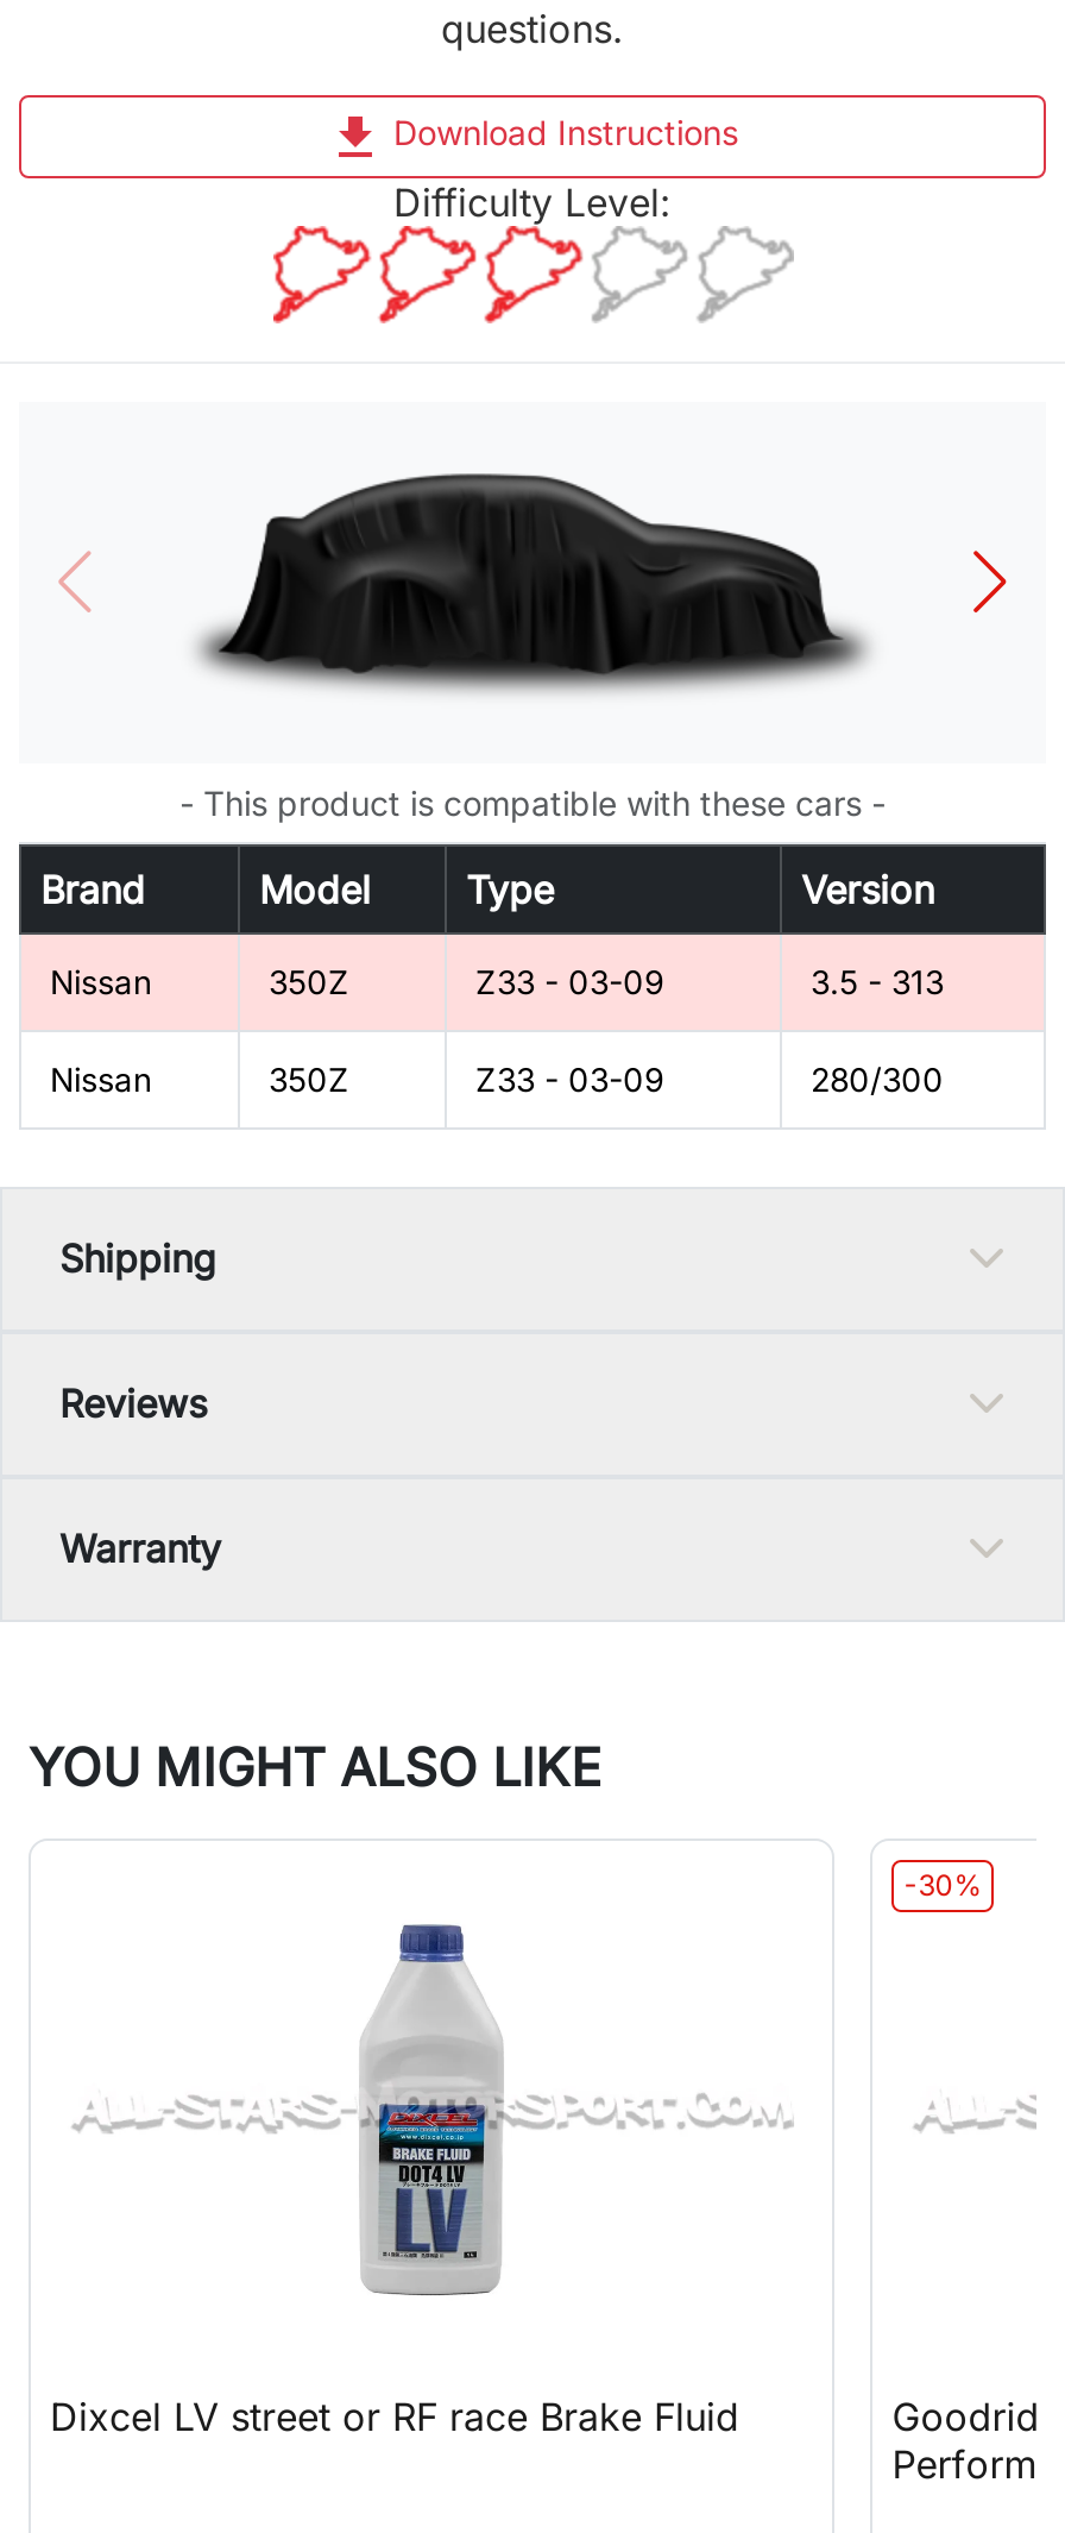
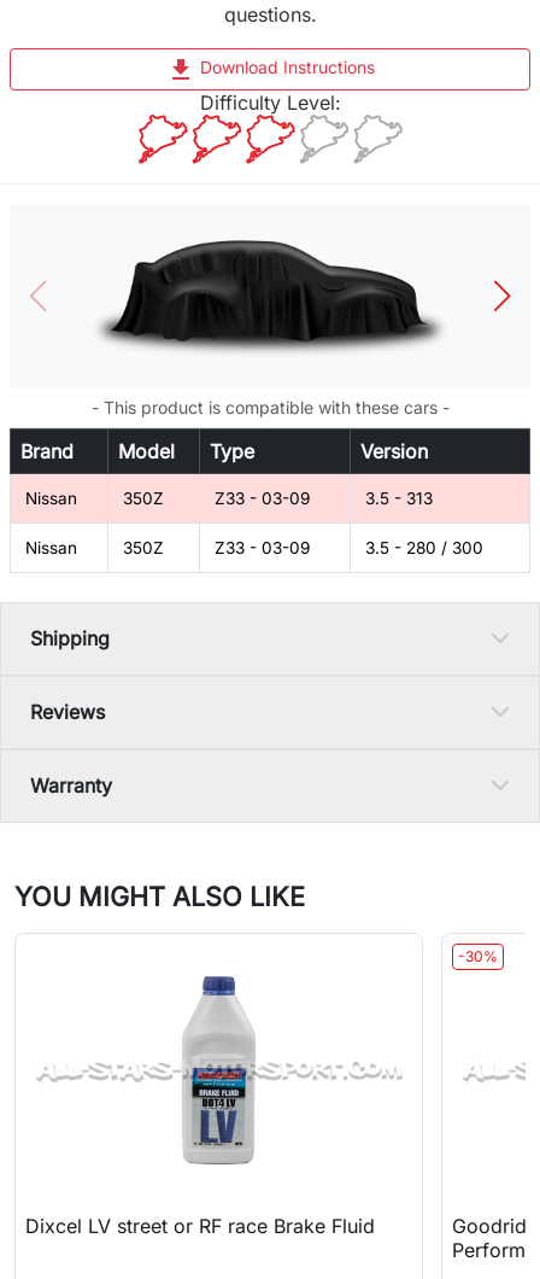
[811,1060,944,1098] 280/300 -> [365,538,483,557] 3.5 - 280 / 300

